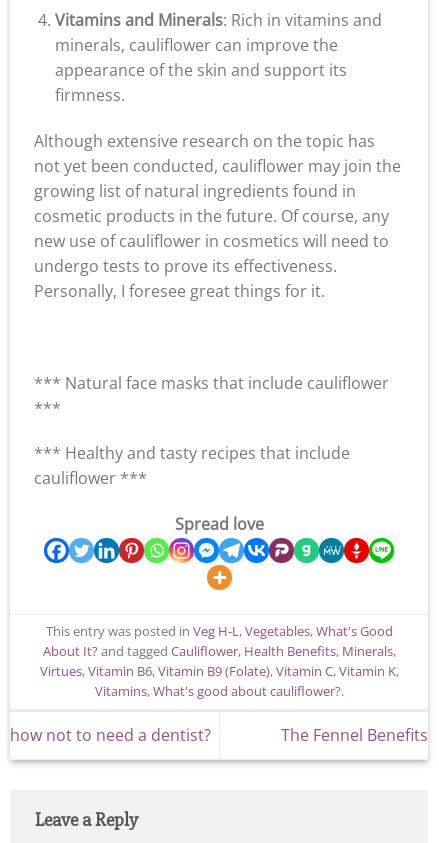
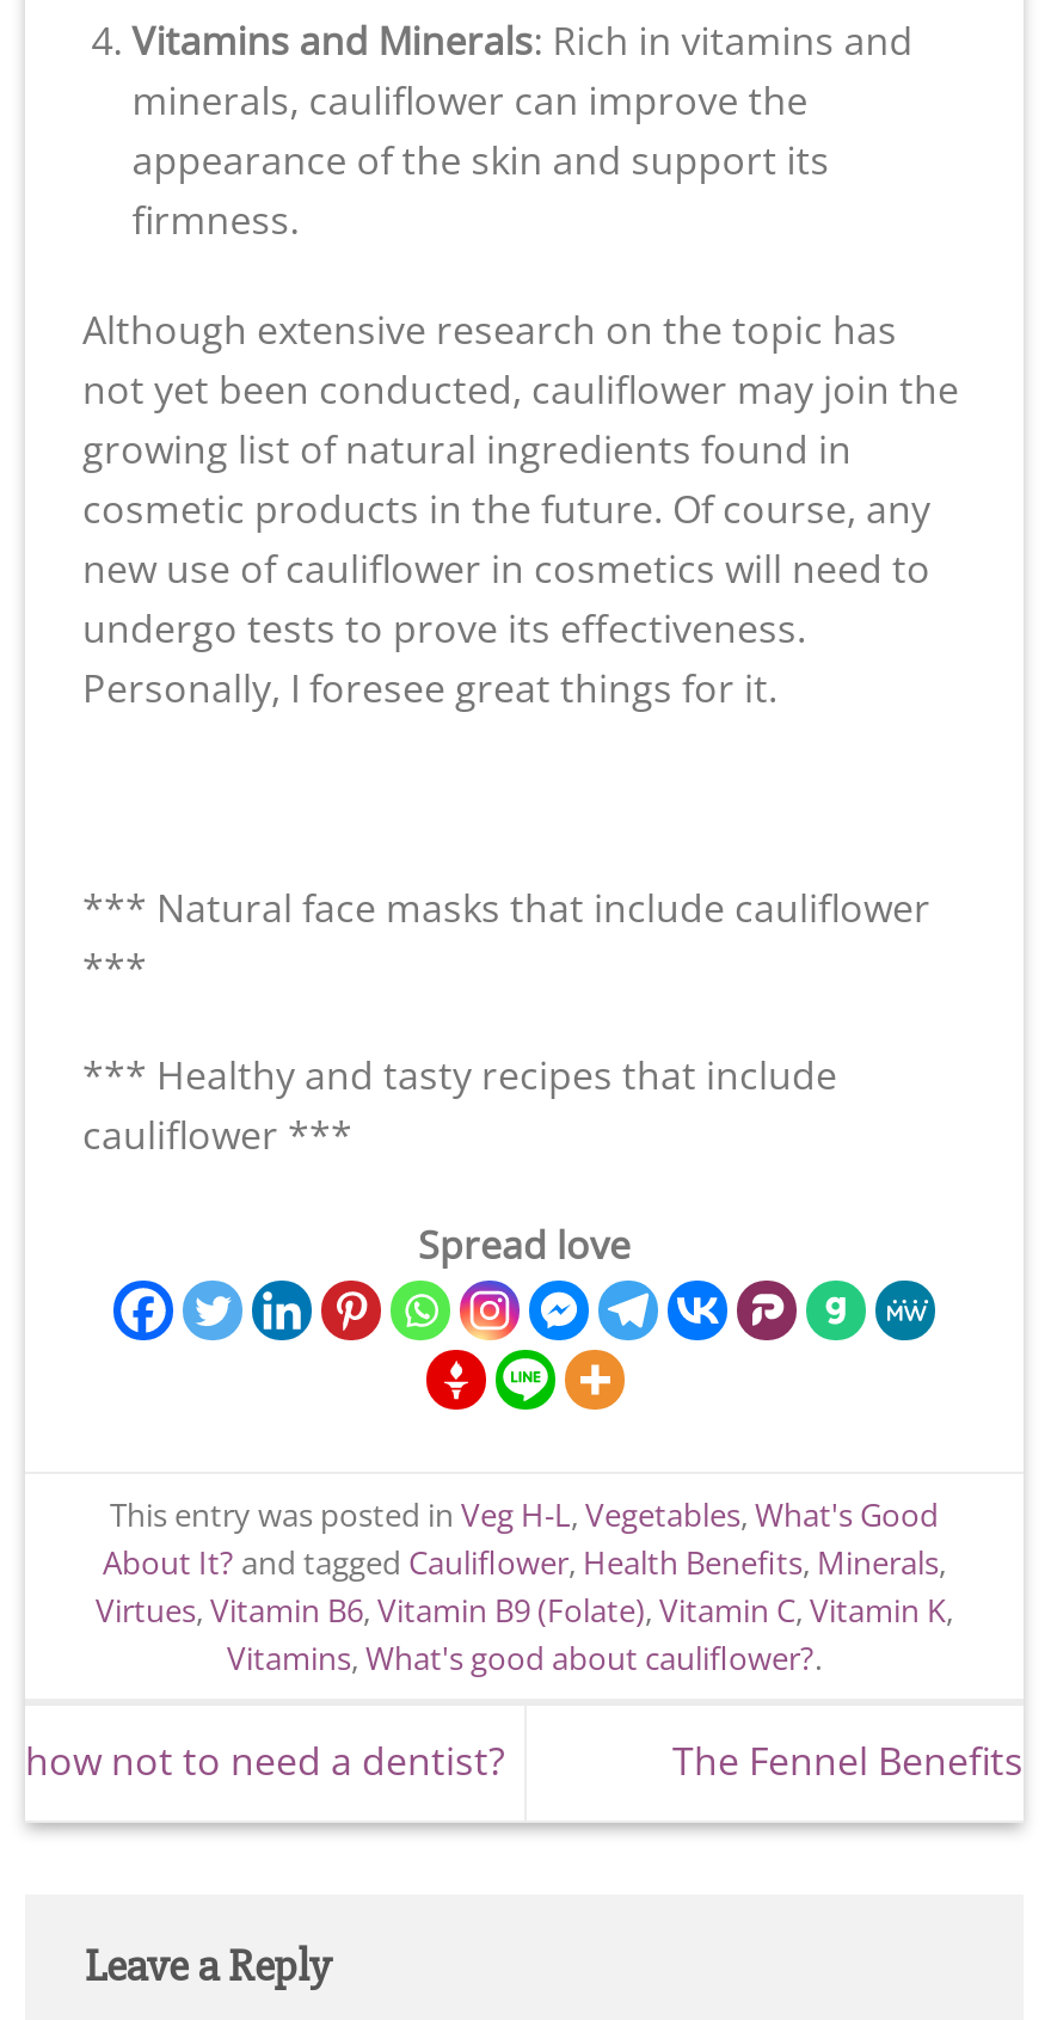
[43,537,395,591] [image] -> [106,1276,942,1412] [image]

